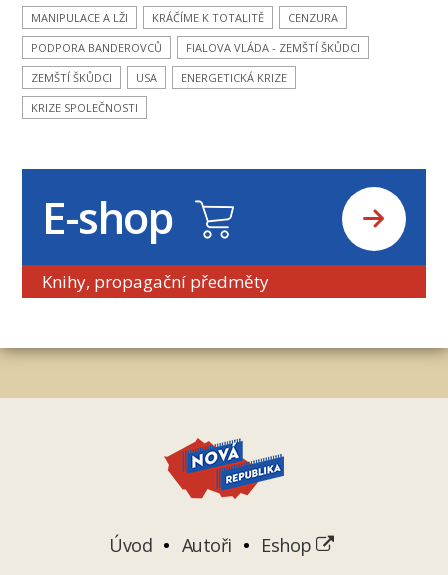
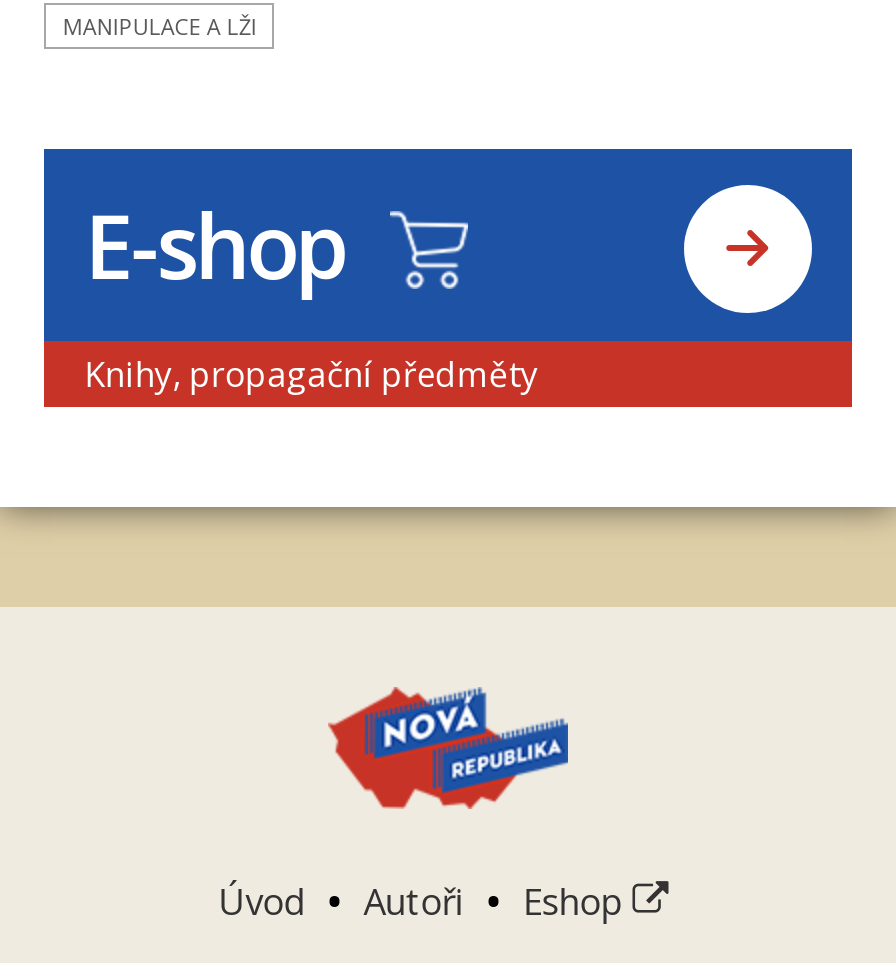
[31,10,360,115] KRÁČÍME K TOTALITĚ | CENZURA | PODPORA BANDEROVCŮ | FIALOVA VLÁDA - ZEMŠTÍ ŠKŮDCI | ZEMŠTÍ ŠKŮDCI | USA | ENERGETICKÁ KRIZE | KRIZE SPOLEČNOSTI -> none

